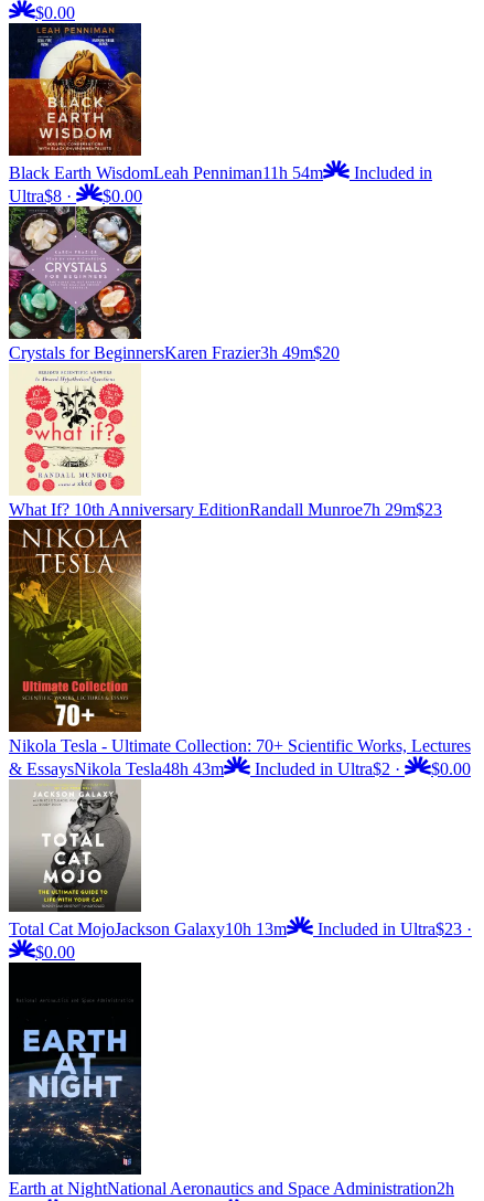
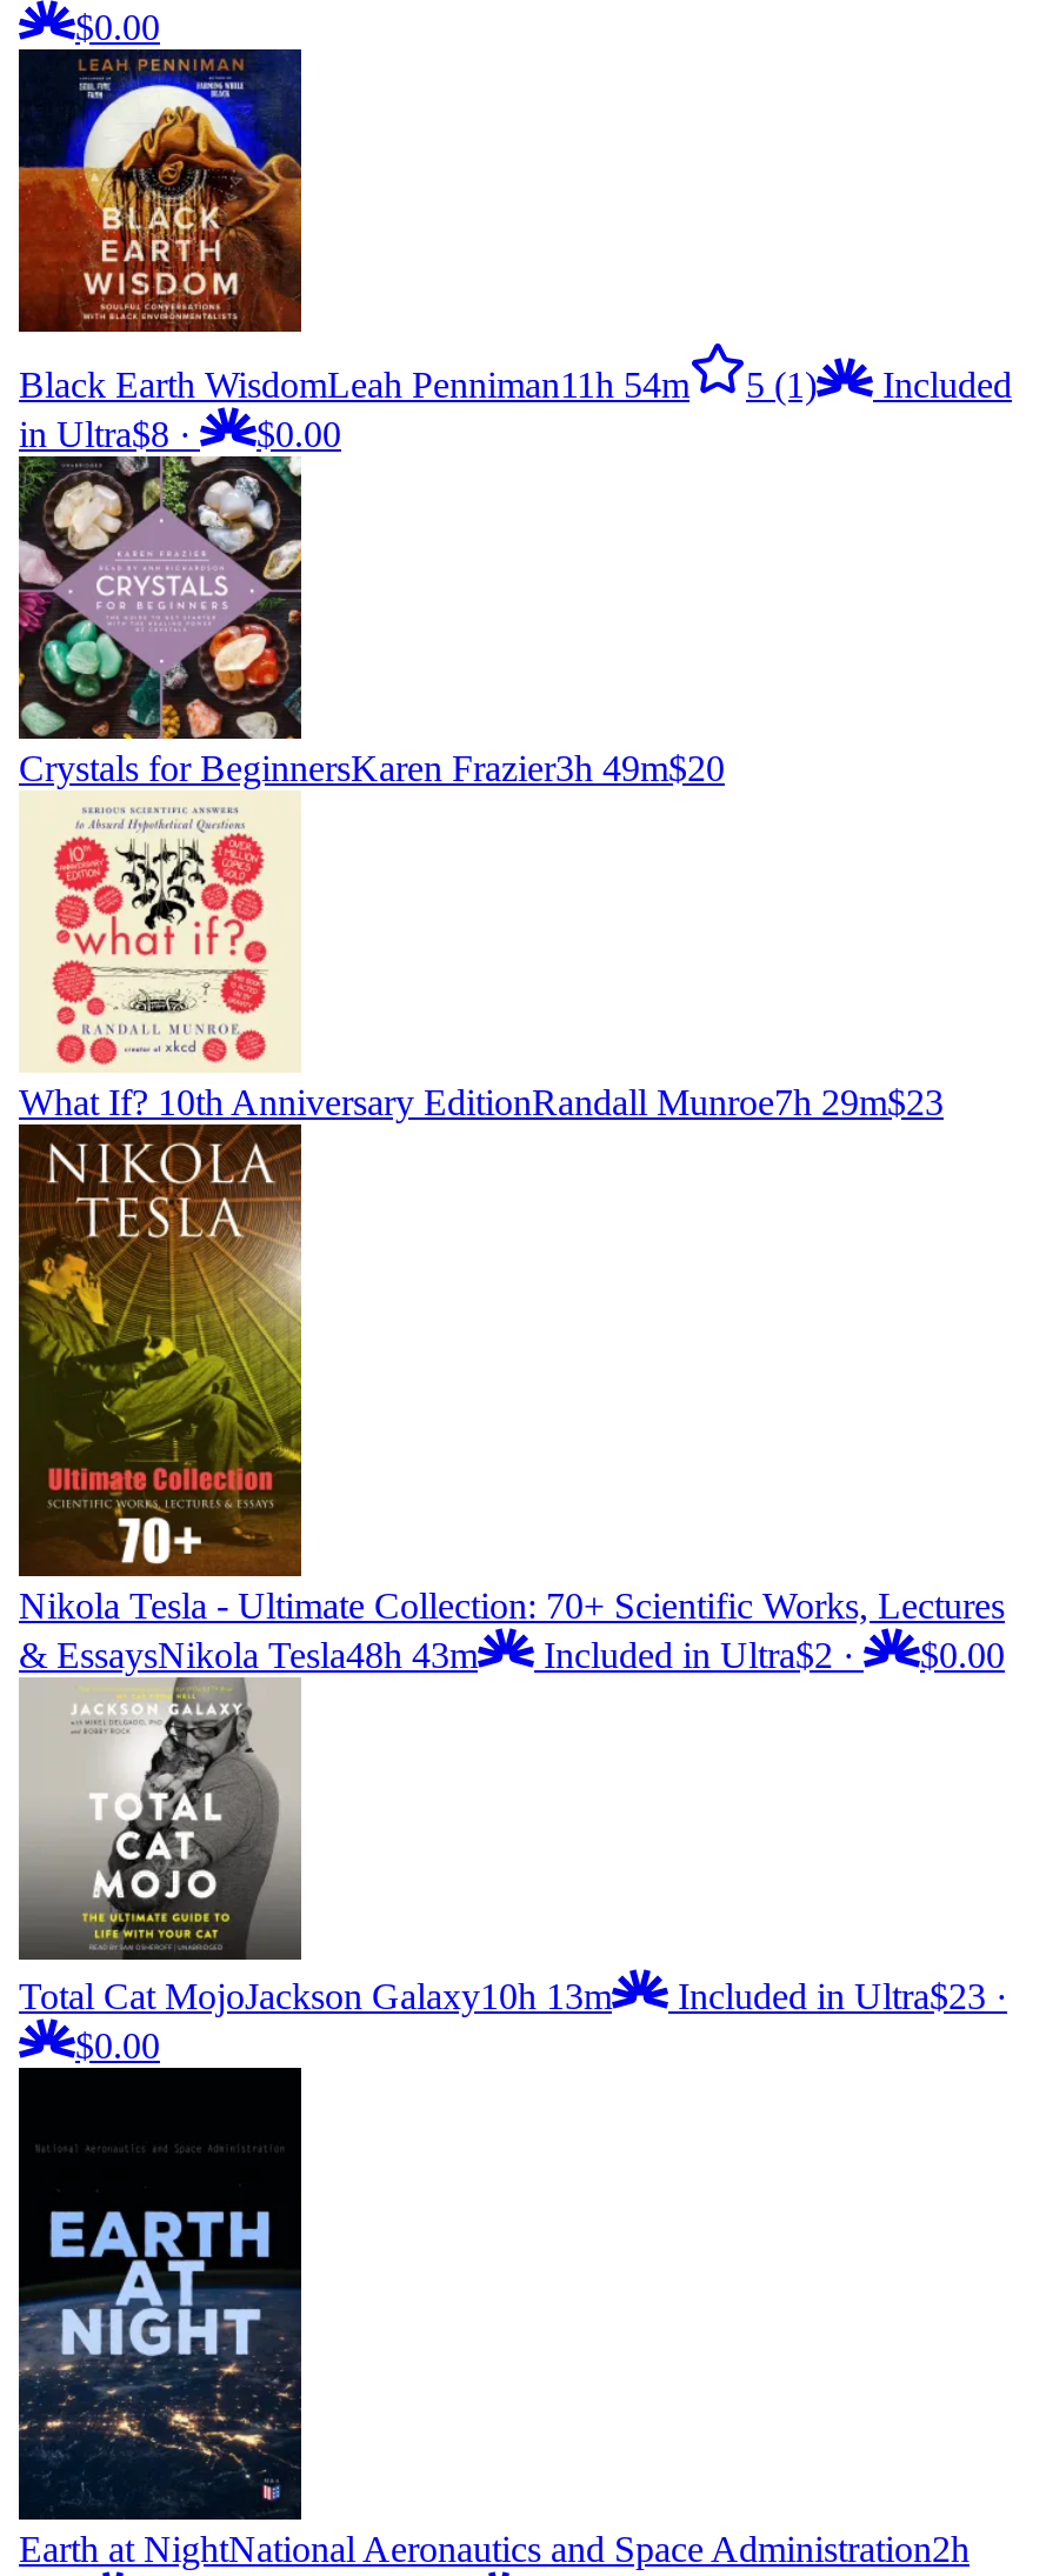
[9,163,432,205] Included in | Ultra$8 · -> [19,364,1012,454] 5 (1) | Included | in Ultra$8 ·

